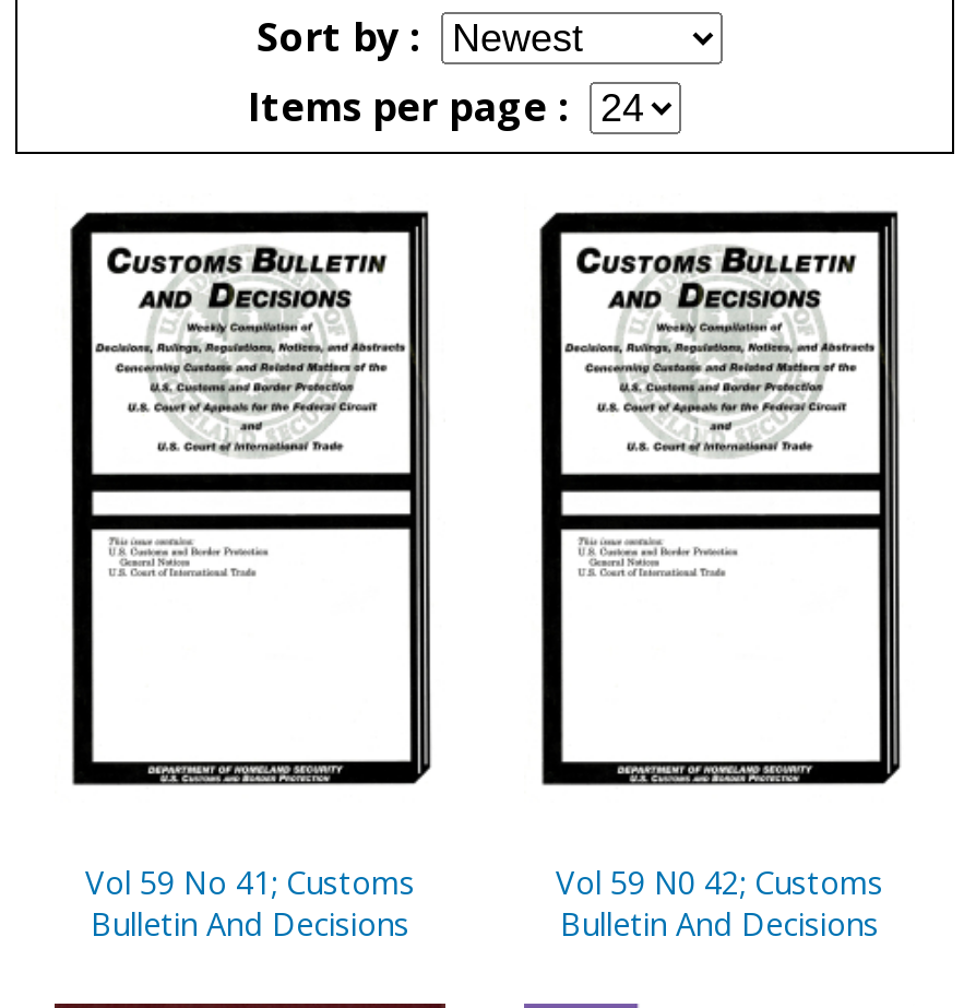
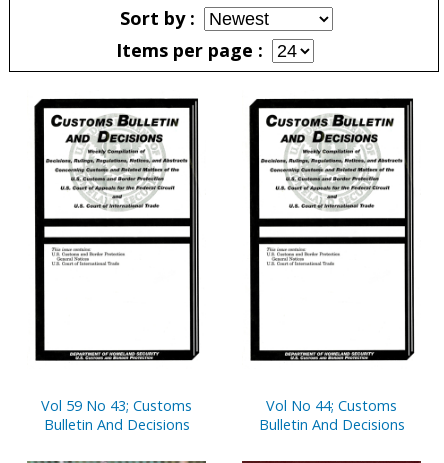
[85,861,415,903] Vol 59 No 41; Customs -> [41,396,192,415] Vol 59 No 43; Customs
[556,861,883,903] Vol 59 N0 42; Customs -> [266,396,397,415] Vol No 44; Customs

